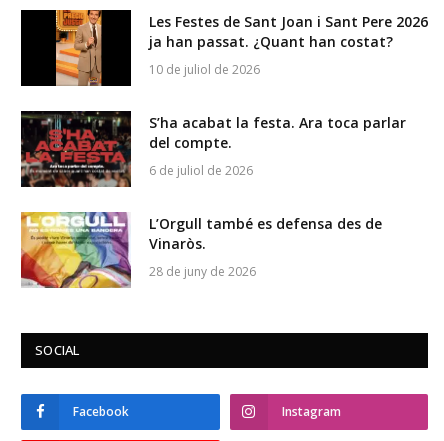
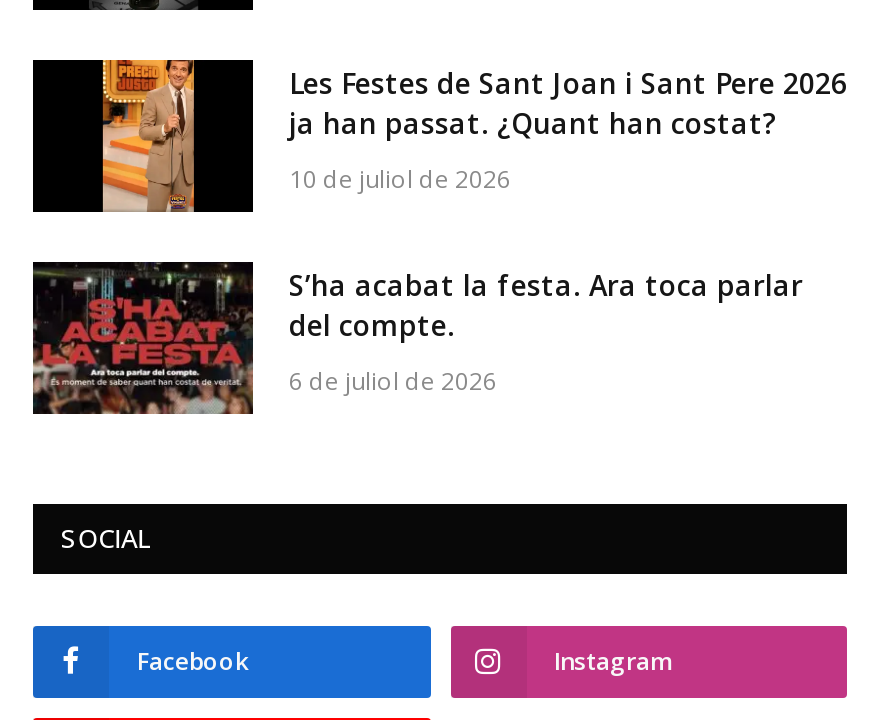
[20,211,382,289] [image] | L’Orgull també es defensa des de | Vinaròs. | 28 de juny de 2026 -> none

